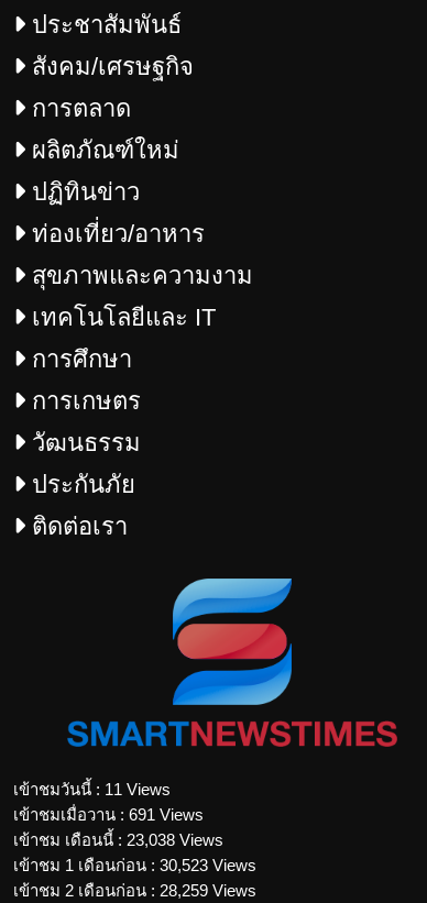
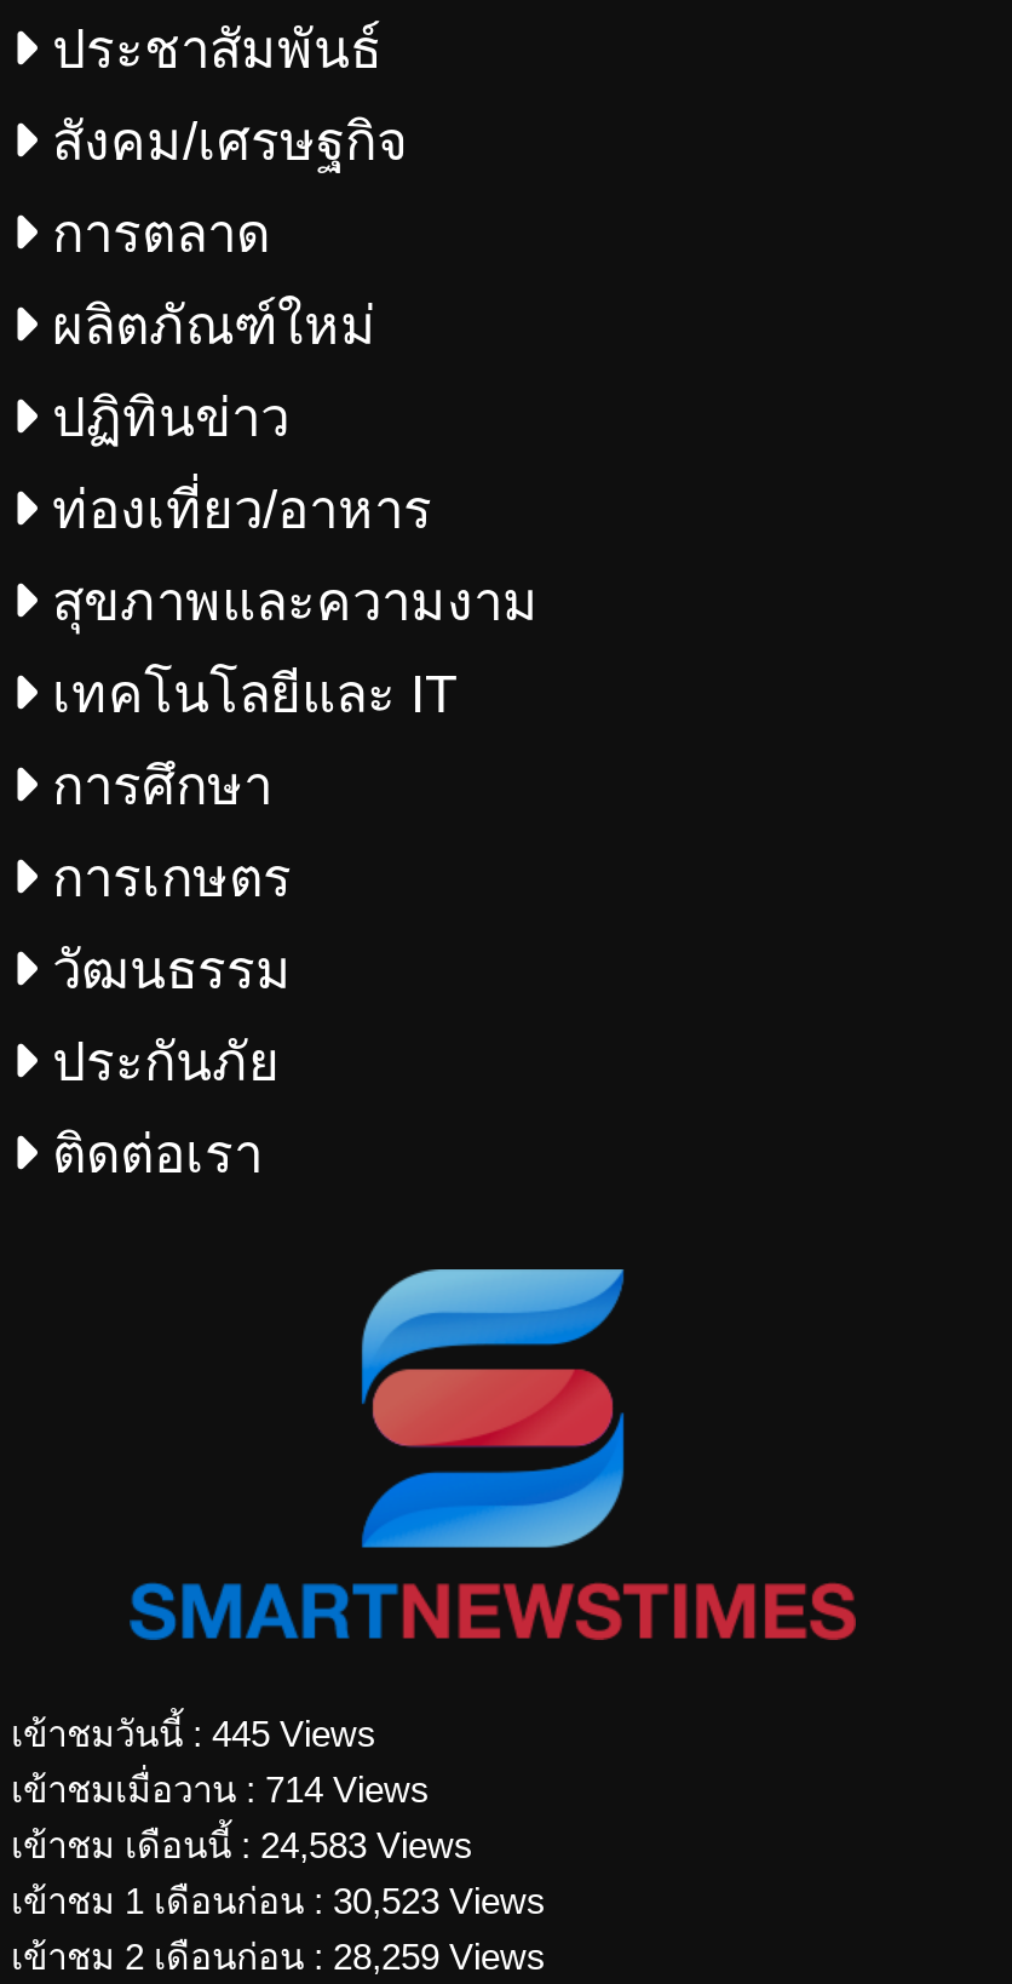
[13,780,171,799] เข้าชมวันนี้ : 11 Views -> [11,1713,376,1754] เข้าชมวันนี้ : 445 Views
[13,805,204,824] เข้าชมเมื่อวาน : 691 Views -> [11,1768,430,1810] เข้าชมเมื่อวาน : 714 Views
[13,830,223,849] เข้าชม เดือนนี้ : 23,038 Views -> [11,1824,473,1865] เข้าชม เดือนนี้ : 24,583 Views

